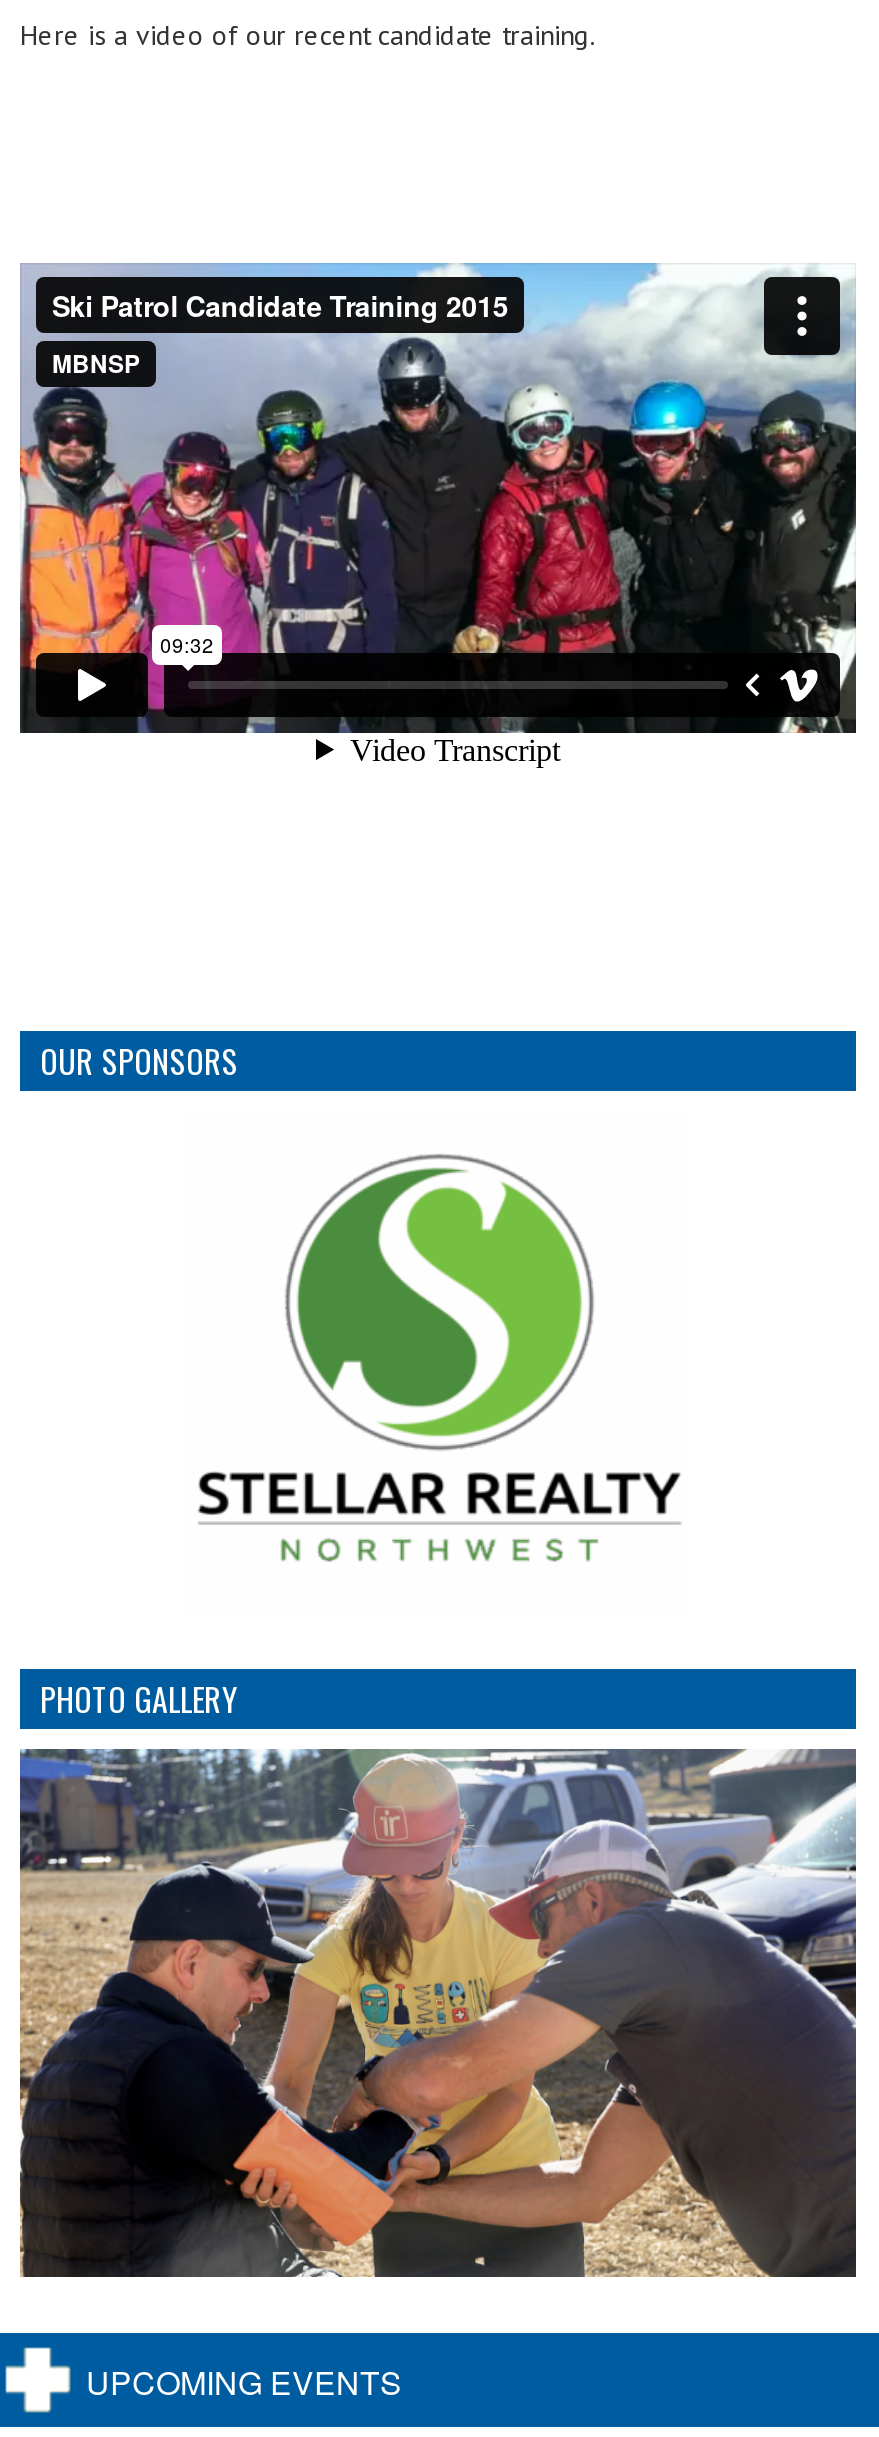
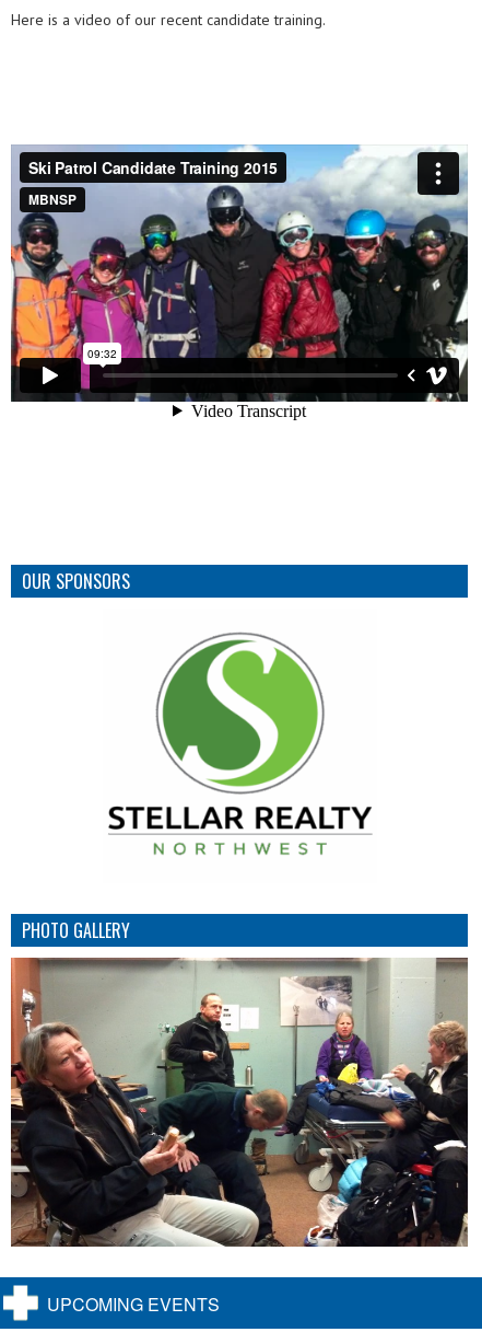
[18,1747,858,2279] [image] -> [10,957,468,1248] [image]

